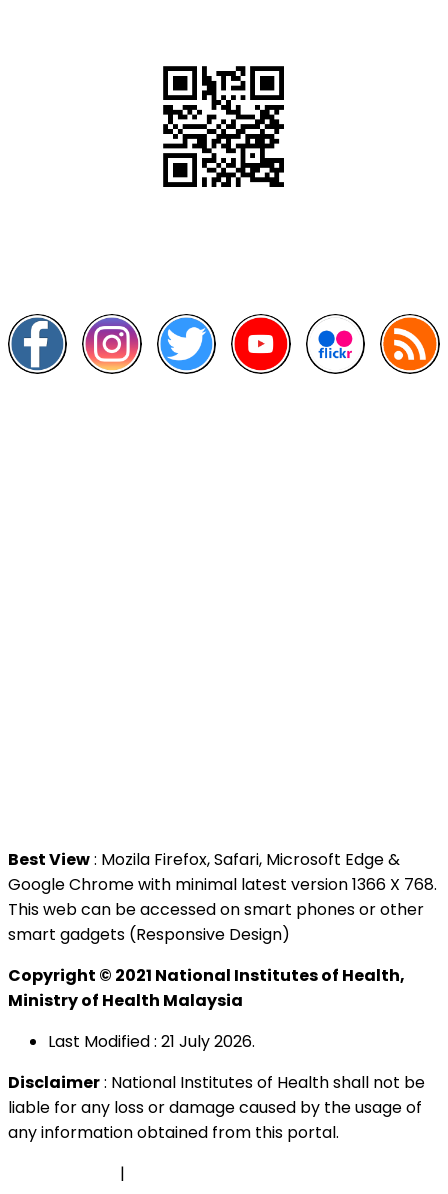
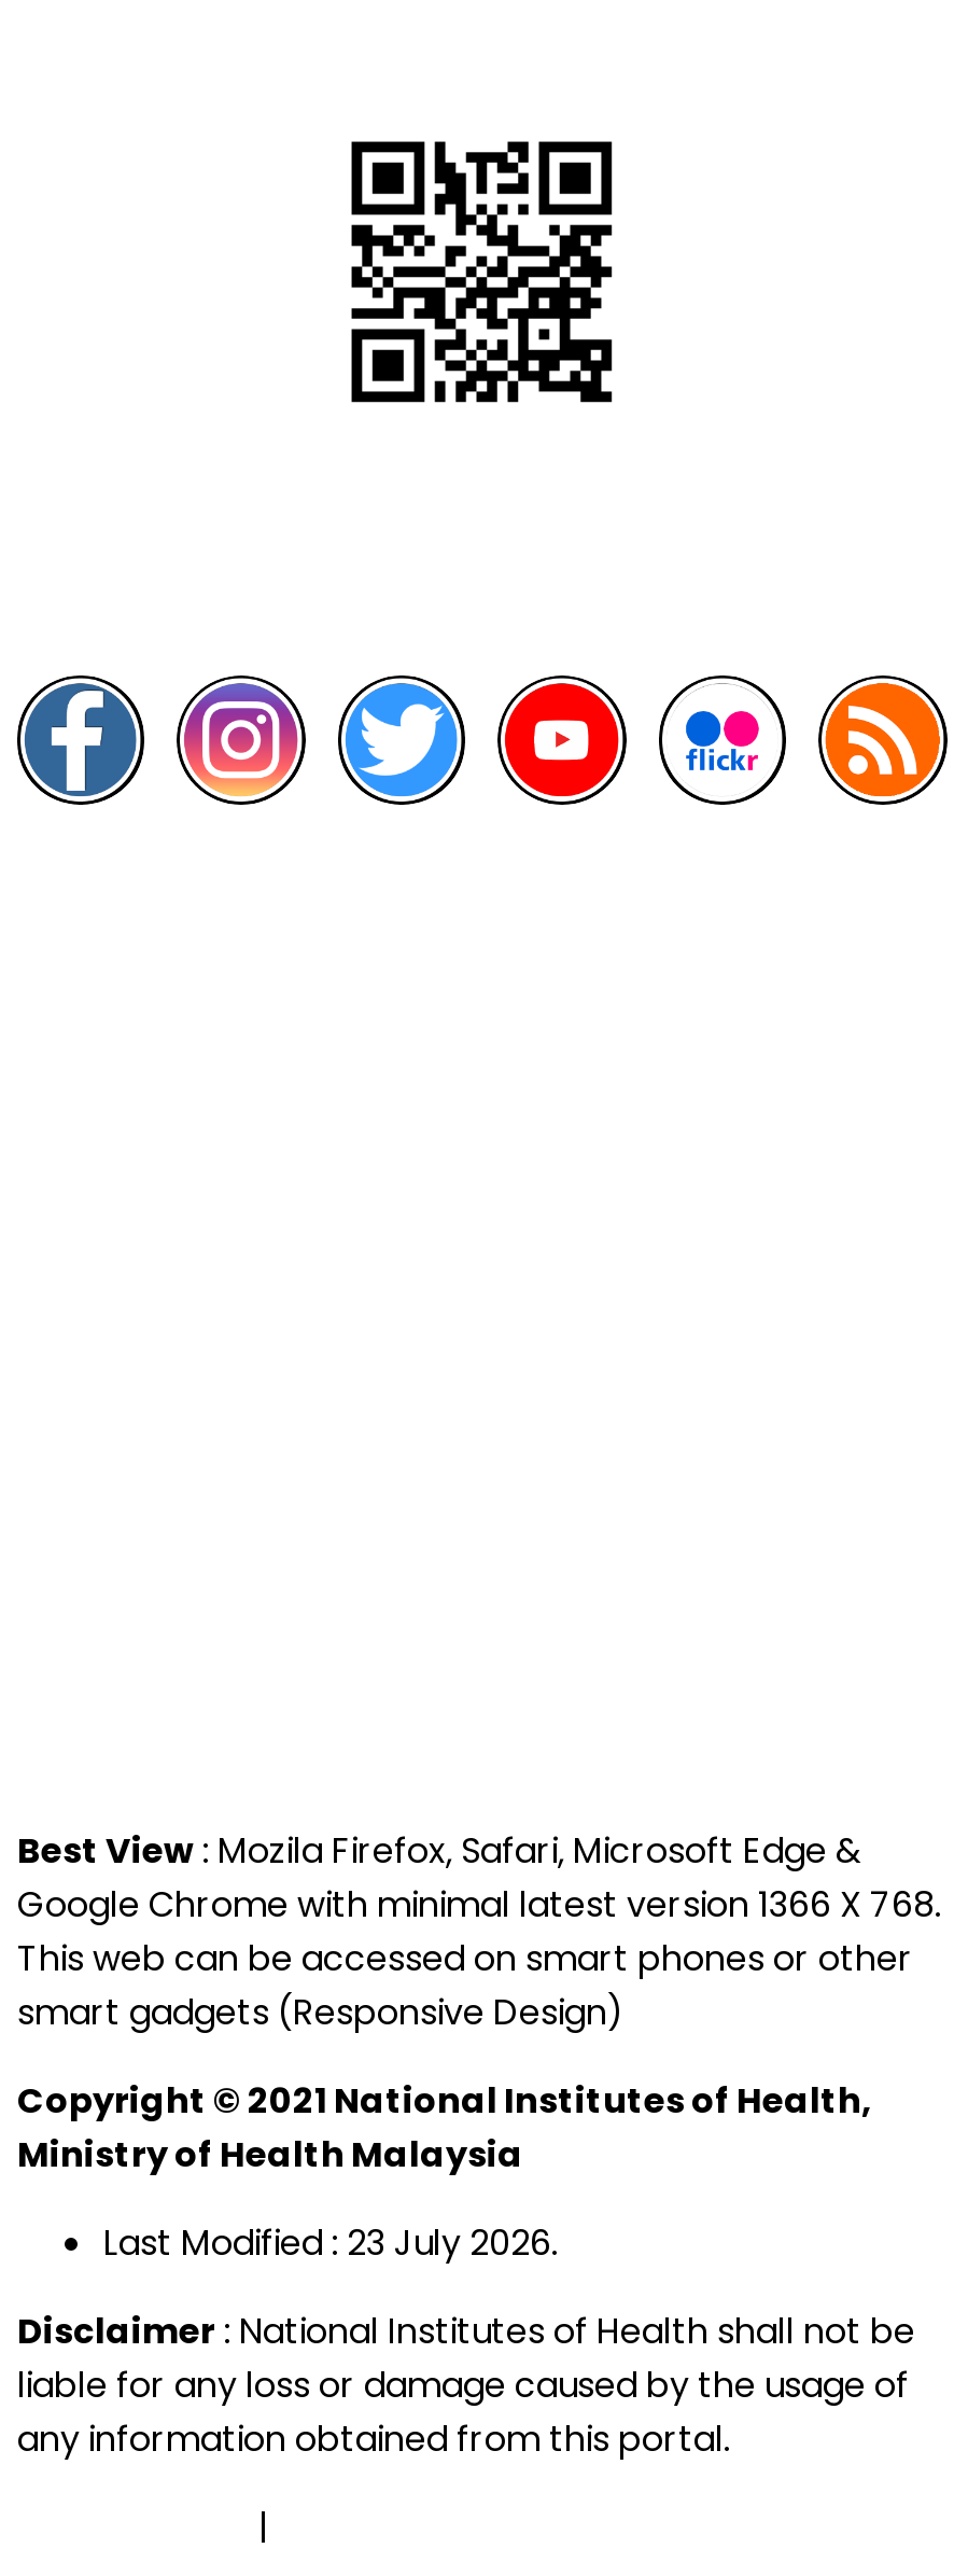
[48,1030,255,1053] Last Modified : 21 July 2026. -> [103,2219,558,2269] Last Modified : 23 July 2026.

